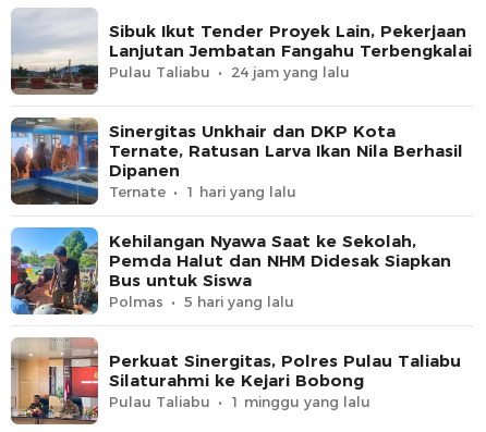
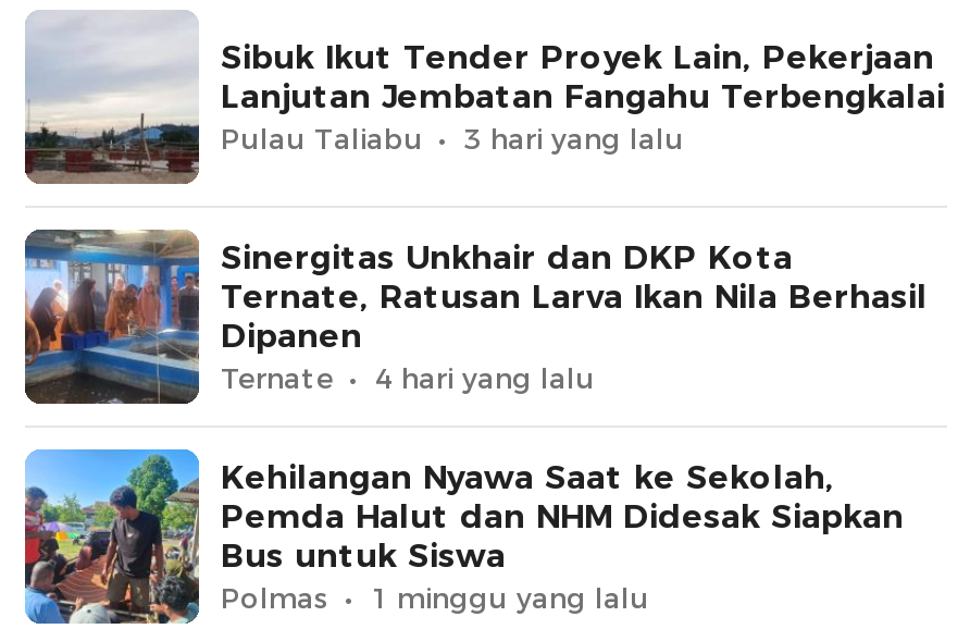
[231,63,350,81] 24 jam yang lalu -> [464,121,684,156] 3 hari yang lalu
[186,183,296,200] 1 hari yang lalu -> [375,361,595,395] 4 hari yang lalu
[10,293,461,425] [image] | 5 hari yang lalu | Perkuat Sinergitas, Polres Pulau Taliabu | Silaturahmi ke Kejari Bobong | Pulau Taliabu -> none

